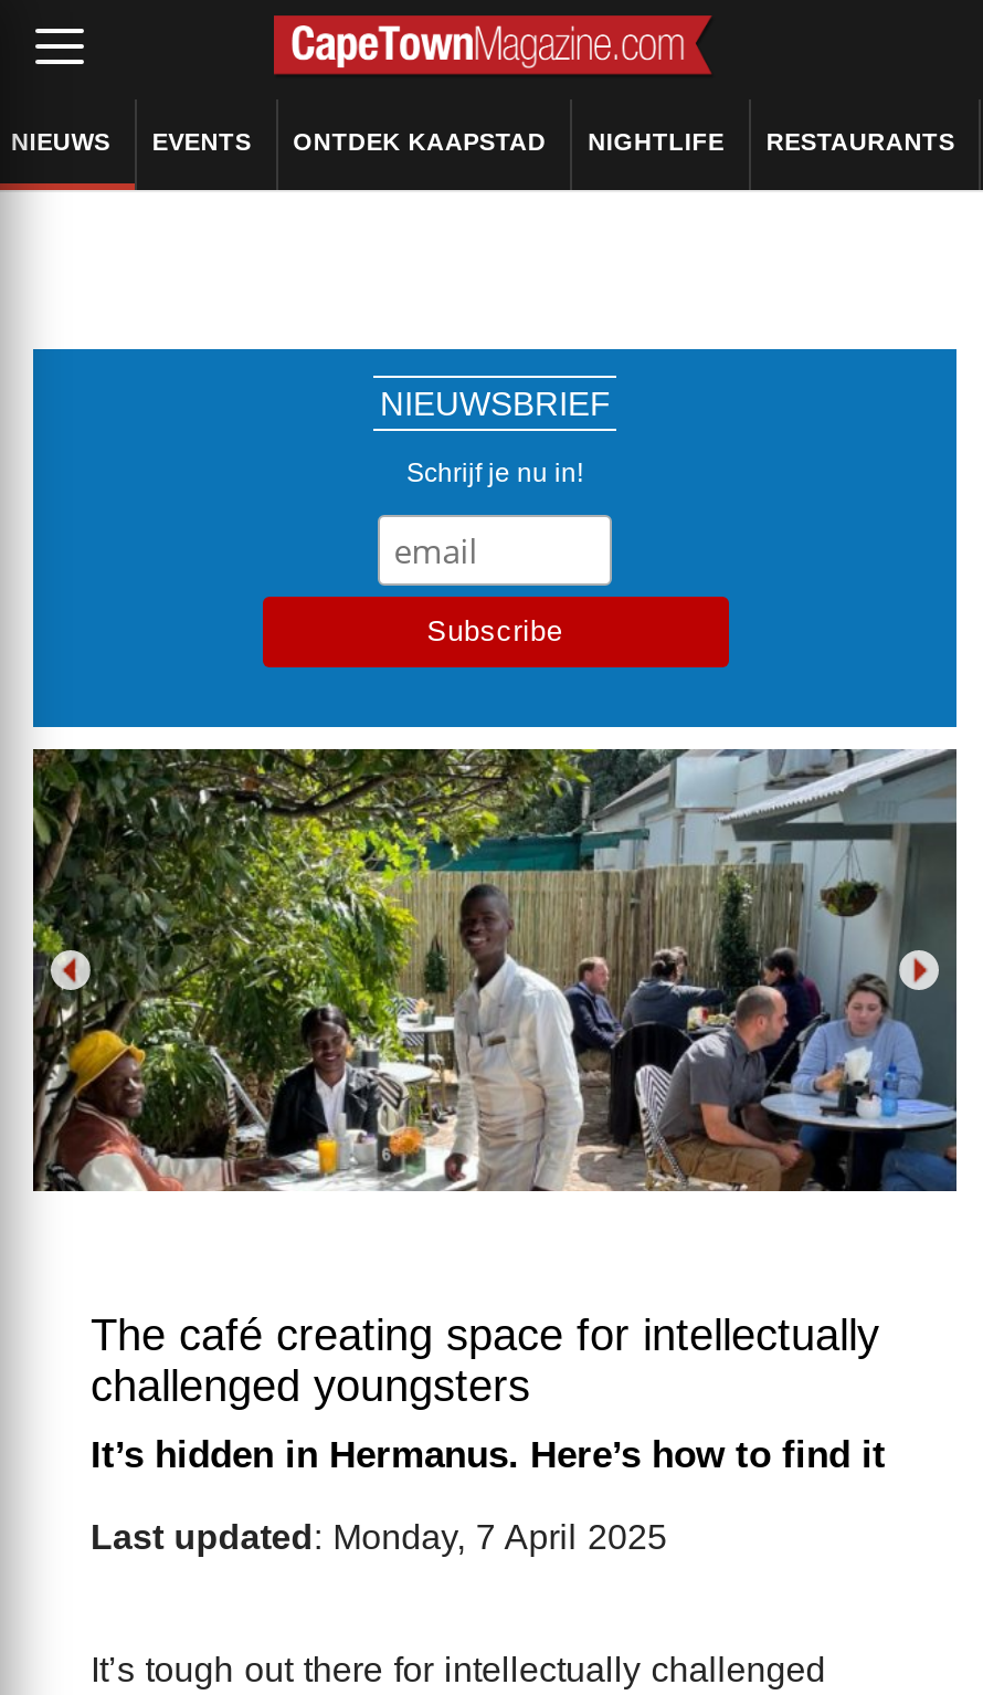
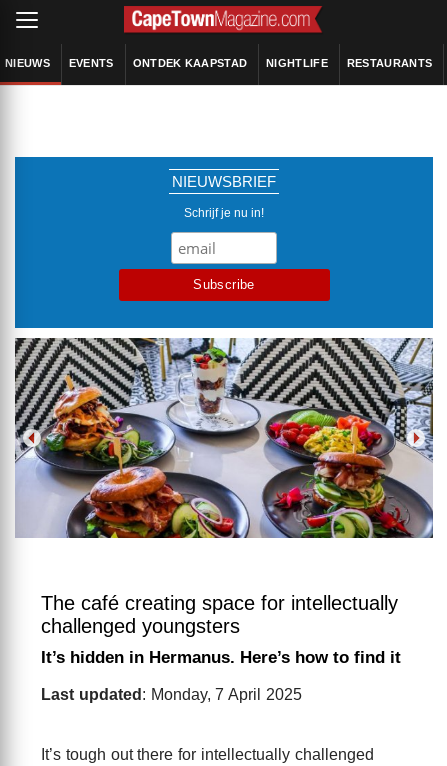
[31,747,959,1193] [image] -> [15,337,433,539] [image]

